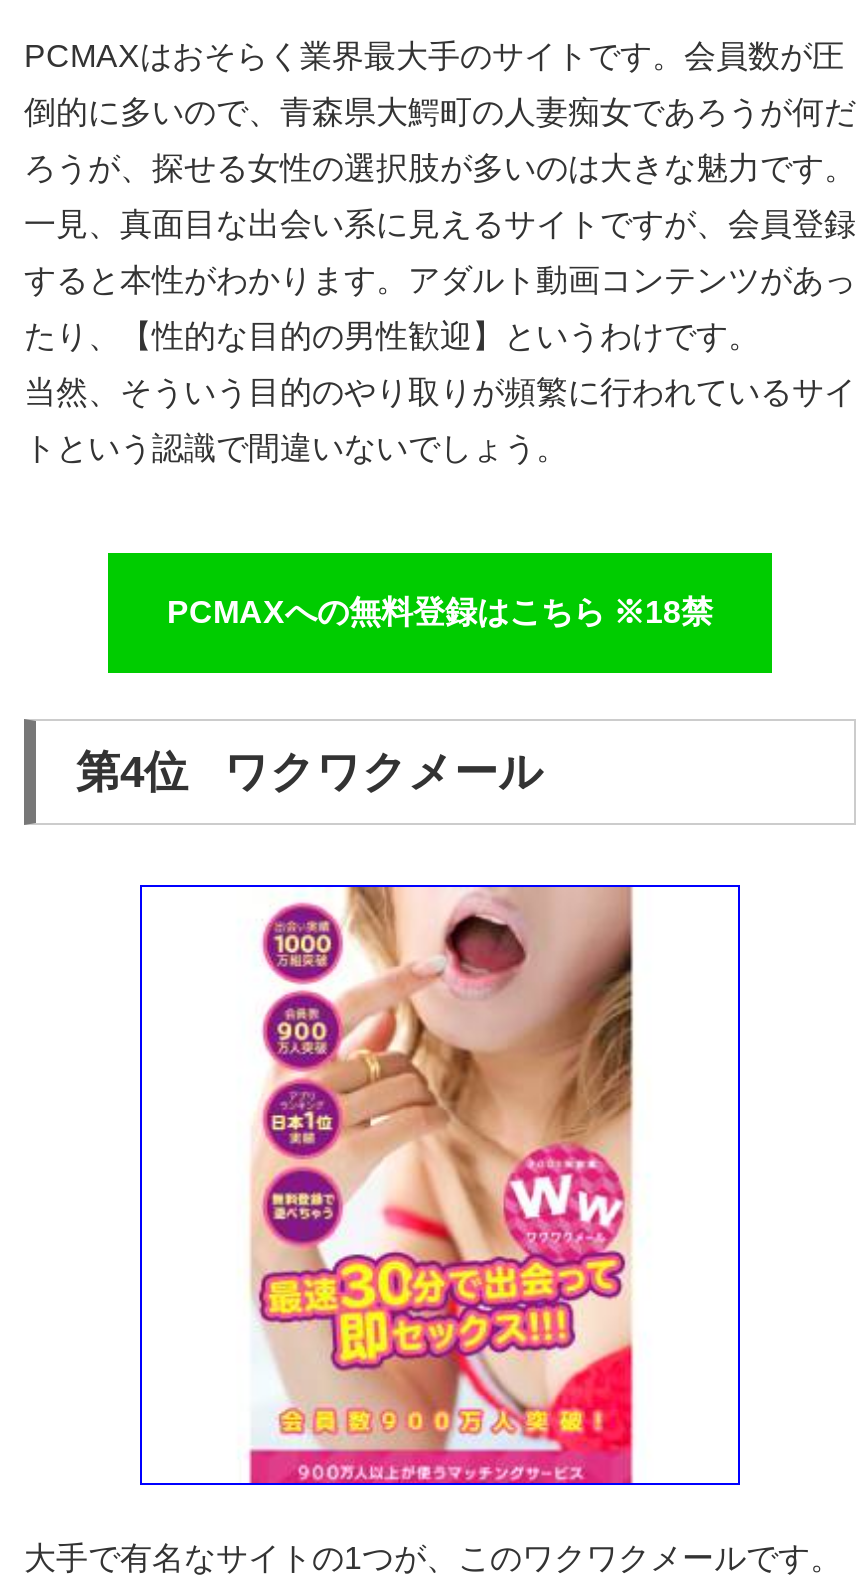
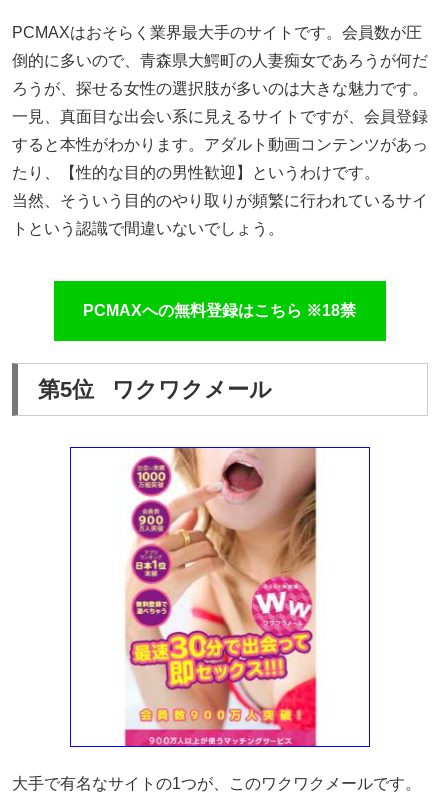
[76,746,544,796] 第4位 ワクワクメール -> [38,377,272,402] 第5位 ワクワクメール

